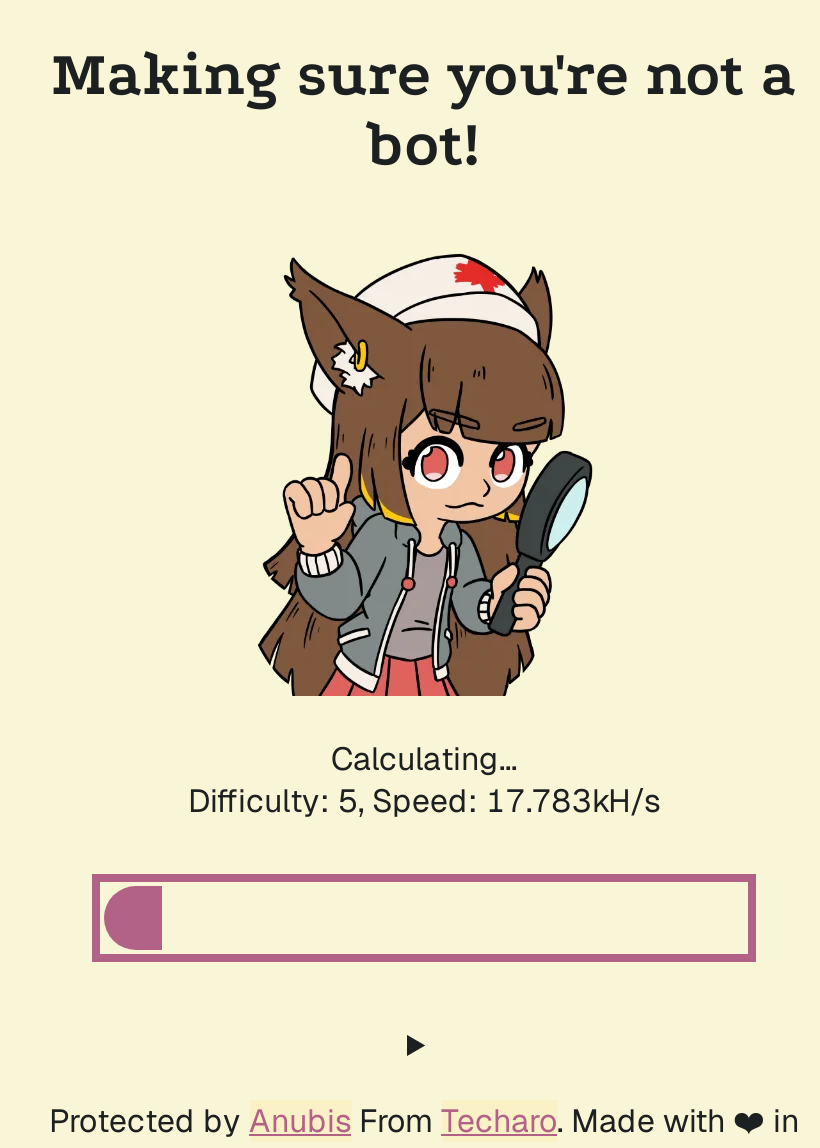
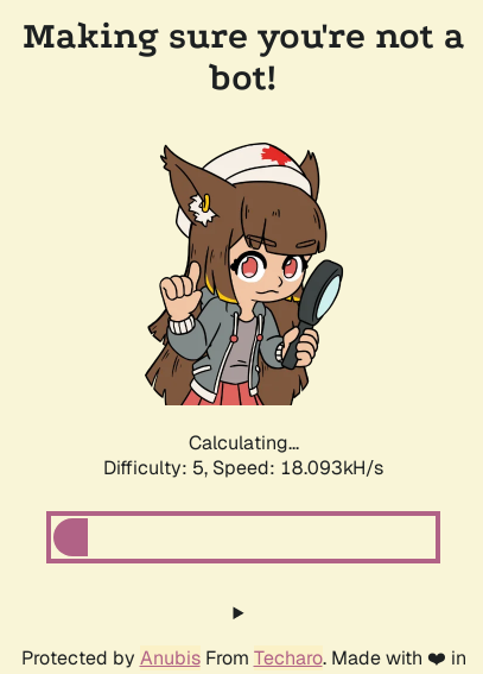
[188,780,660,822] Difficulty: 5, Speed: 17.783kH/s -> [103,455,383,480] Difficulty: 5, Speed: 18.093kH/s

